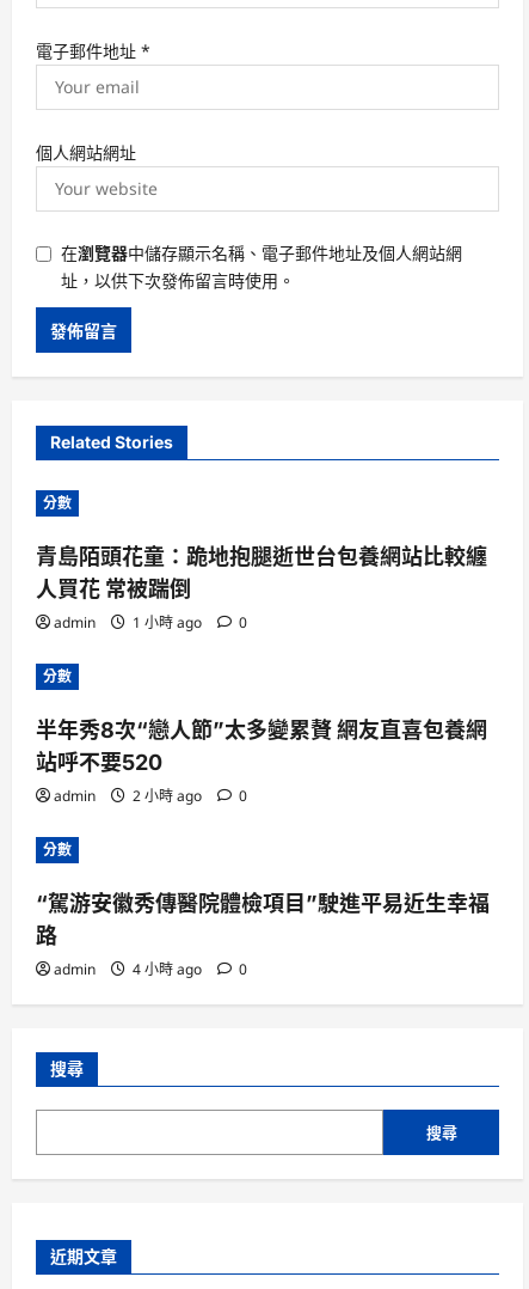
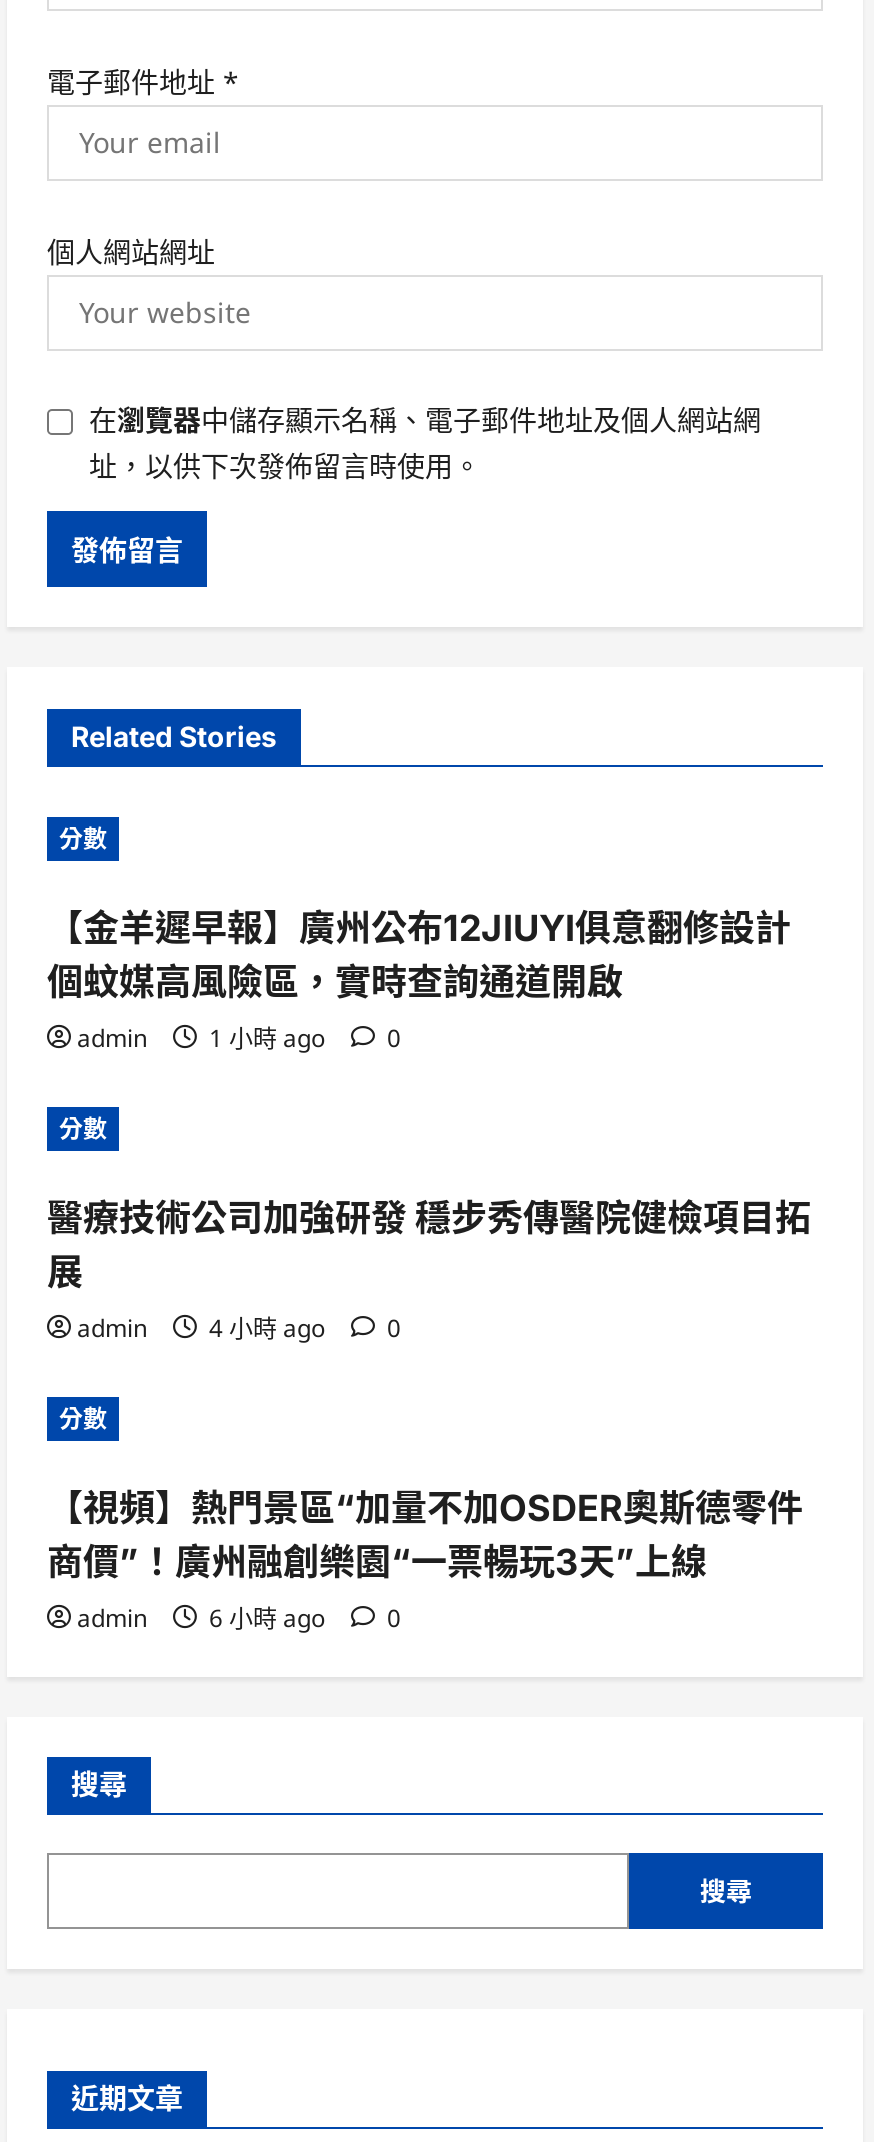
[36,544,487,601] 青島陌頭花童：跪地抱腿逝世台包養網站比較纏 | 人買花 常被踹倒 -> [47,906,791,1002] 【金羊遲早報】廣州公布12JIUYI俱意翻修設計 | 個蚊媒高風險區，實時查詢通道開啟
[36,717,487,774] 半年秀8次“戀人節”太多變累贅 網友直喜包養網 | 站呼不要520 -> [47,1196,811,1292] 醫療技術公司加強研發 穩步秀傳醫院健檢項目拓 | 展
[54,785,247,805] admin 2 小時 ago 0 -> [77,1310,401,1344] admin 4 小時 ago 0
[36,890,490,948] “駕游安徽秀傳醫院體檢項目”駛進平易近生幸福 | 路 -> [47,1486,803,1582] 【視頻】熱門景區“加量不加OSDER奧斯德零件 | 商價”！廣州融創樂園“一票暢玩3天”上線
[54,958,247,979] admin 4 小時 ago 0 -> [77,1600,401,1634] admin 6 小時 ago 0

